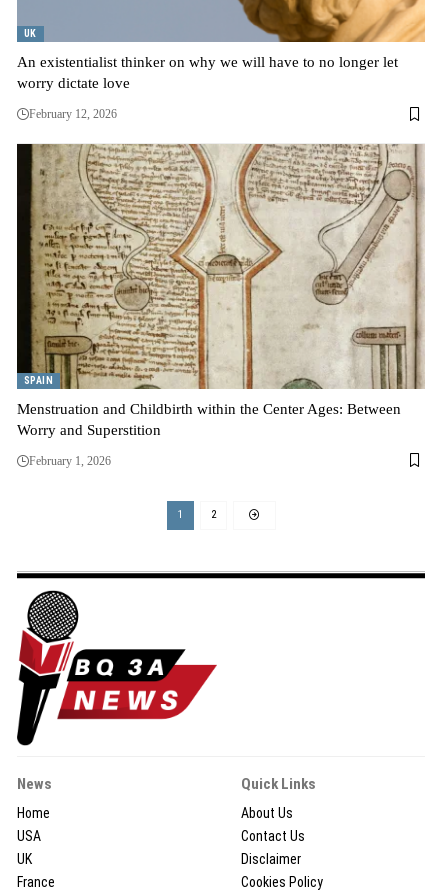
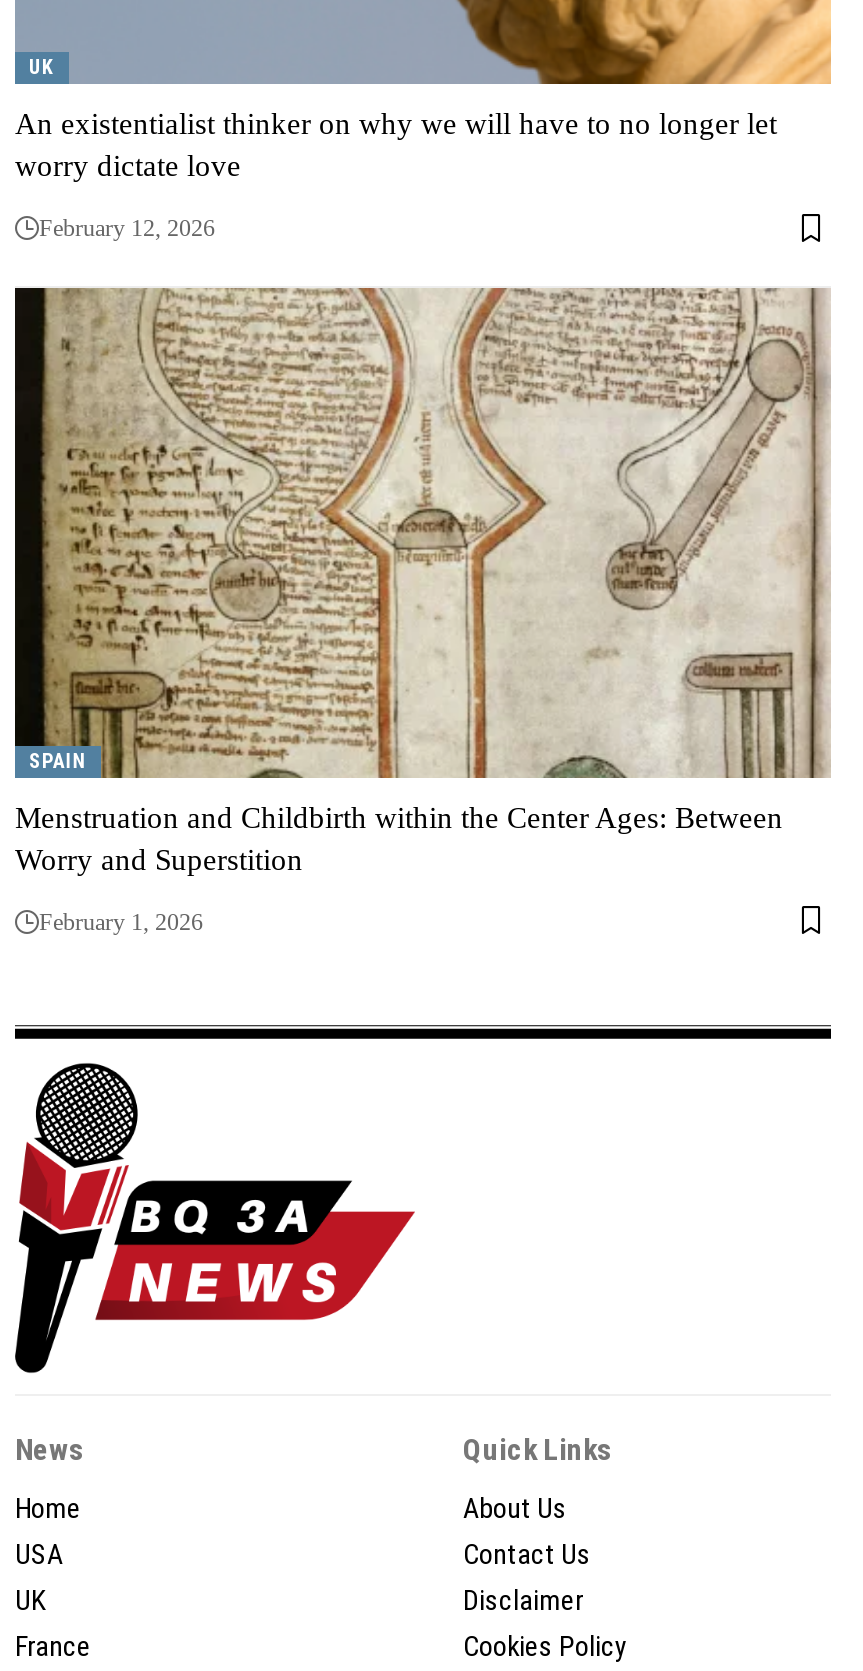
[177,508,215,521] 1 | 2 -> none

